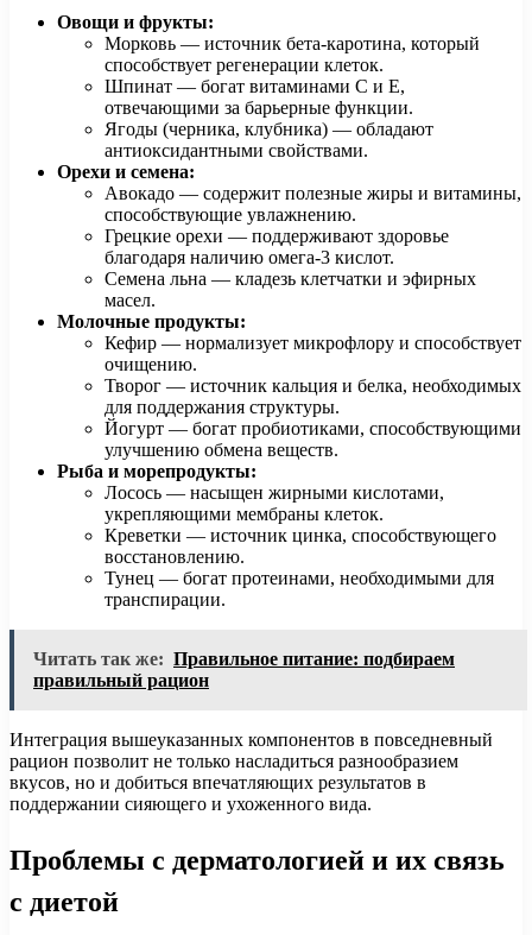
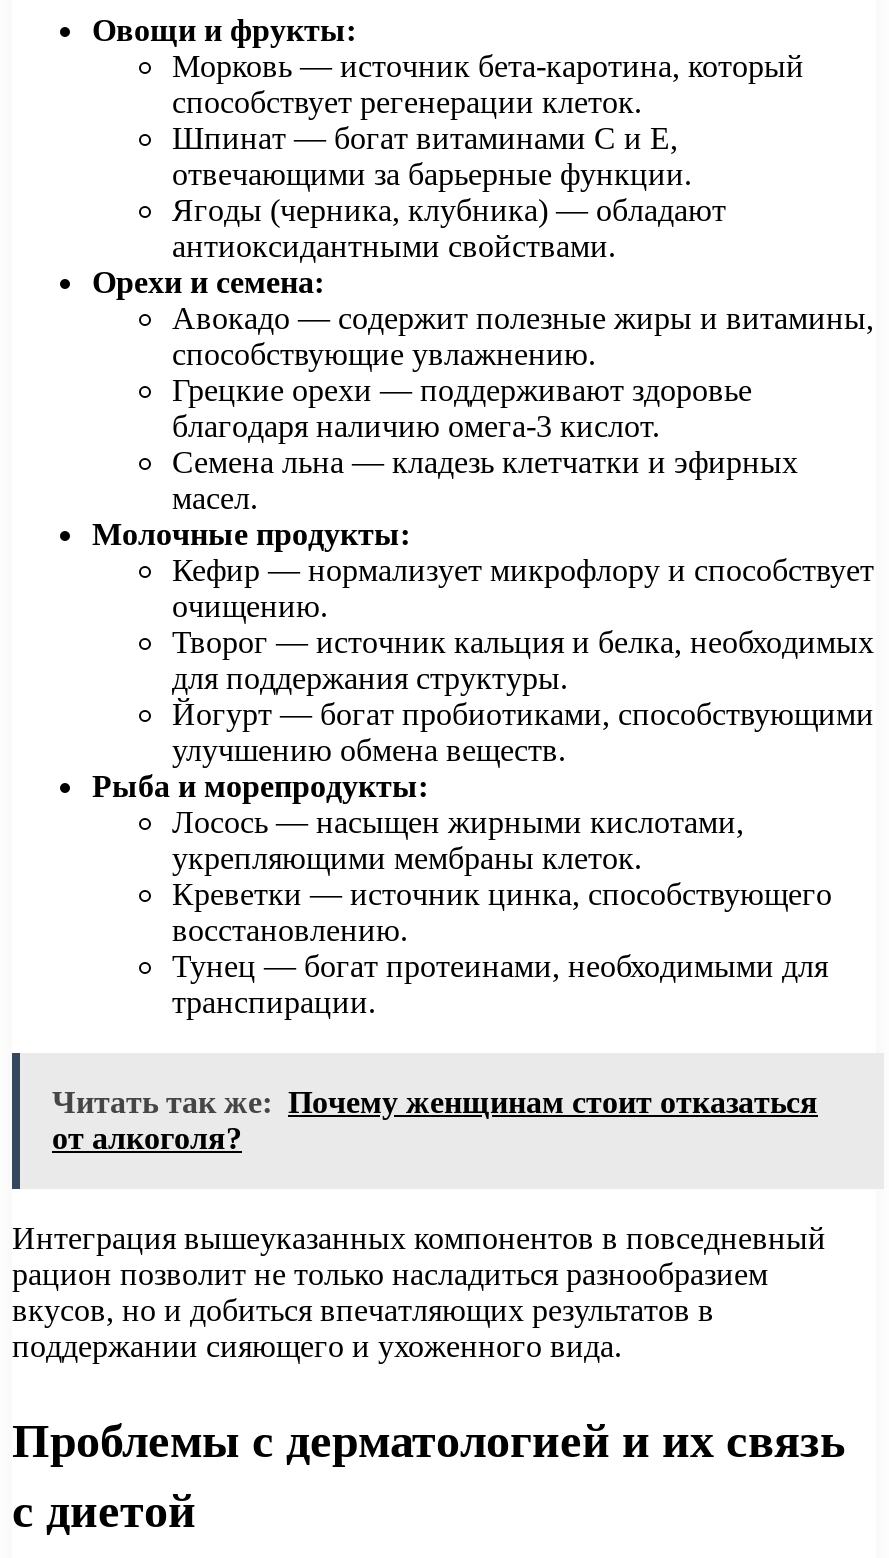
[33,649,455,690] Читать так же: Правильное питание: подбираем | правильный рацион -> [52,1085,818,1155] Читать так же: Почему женщинам стоит отказаться | от алкоголя?

